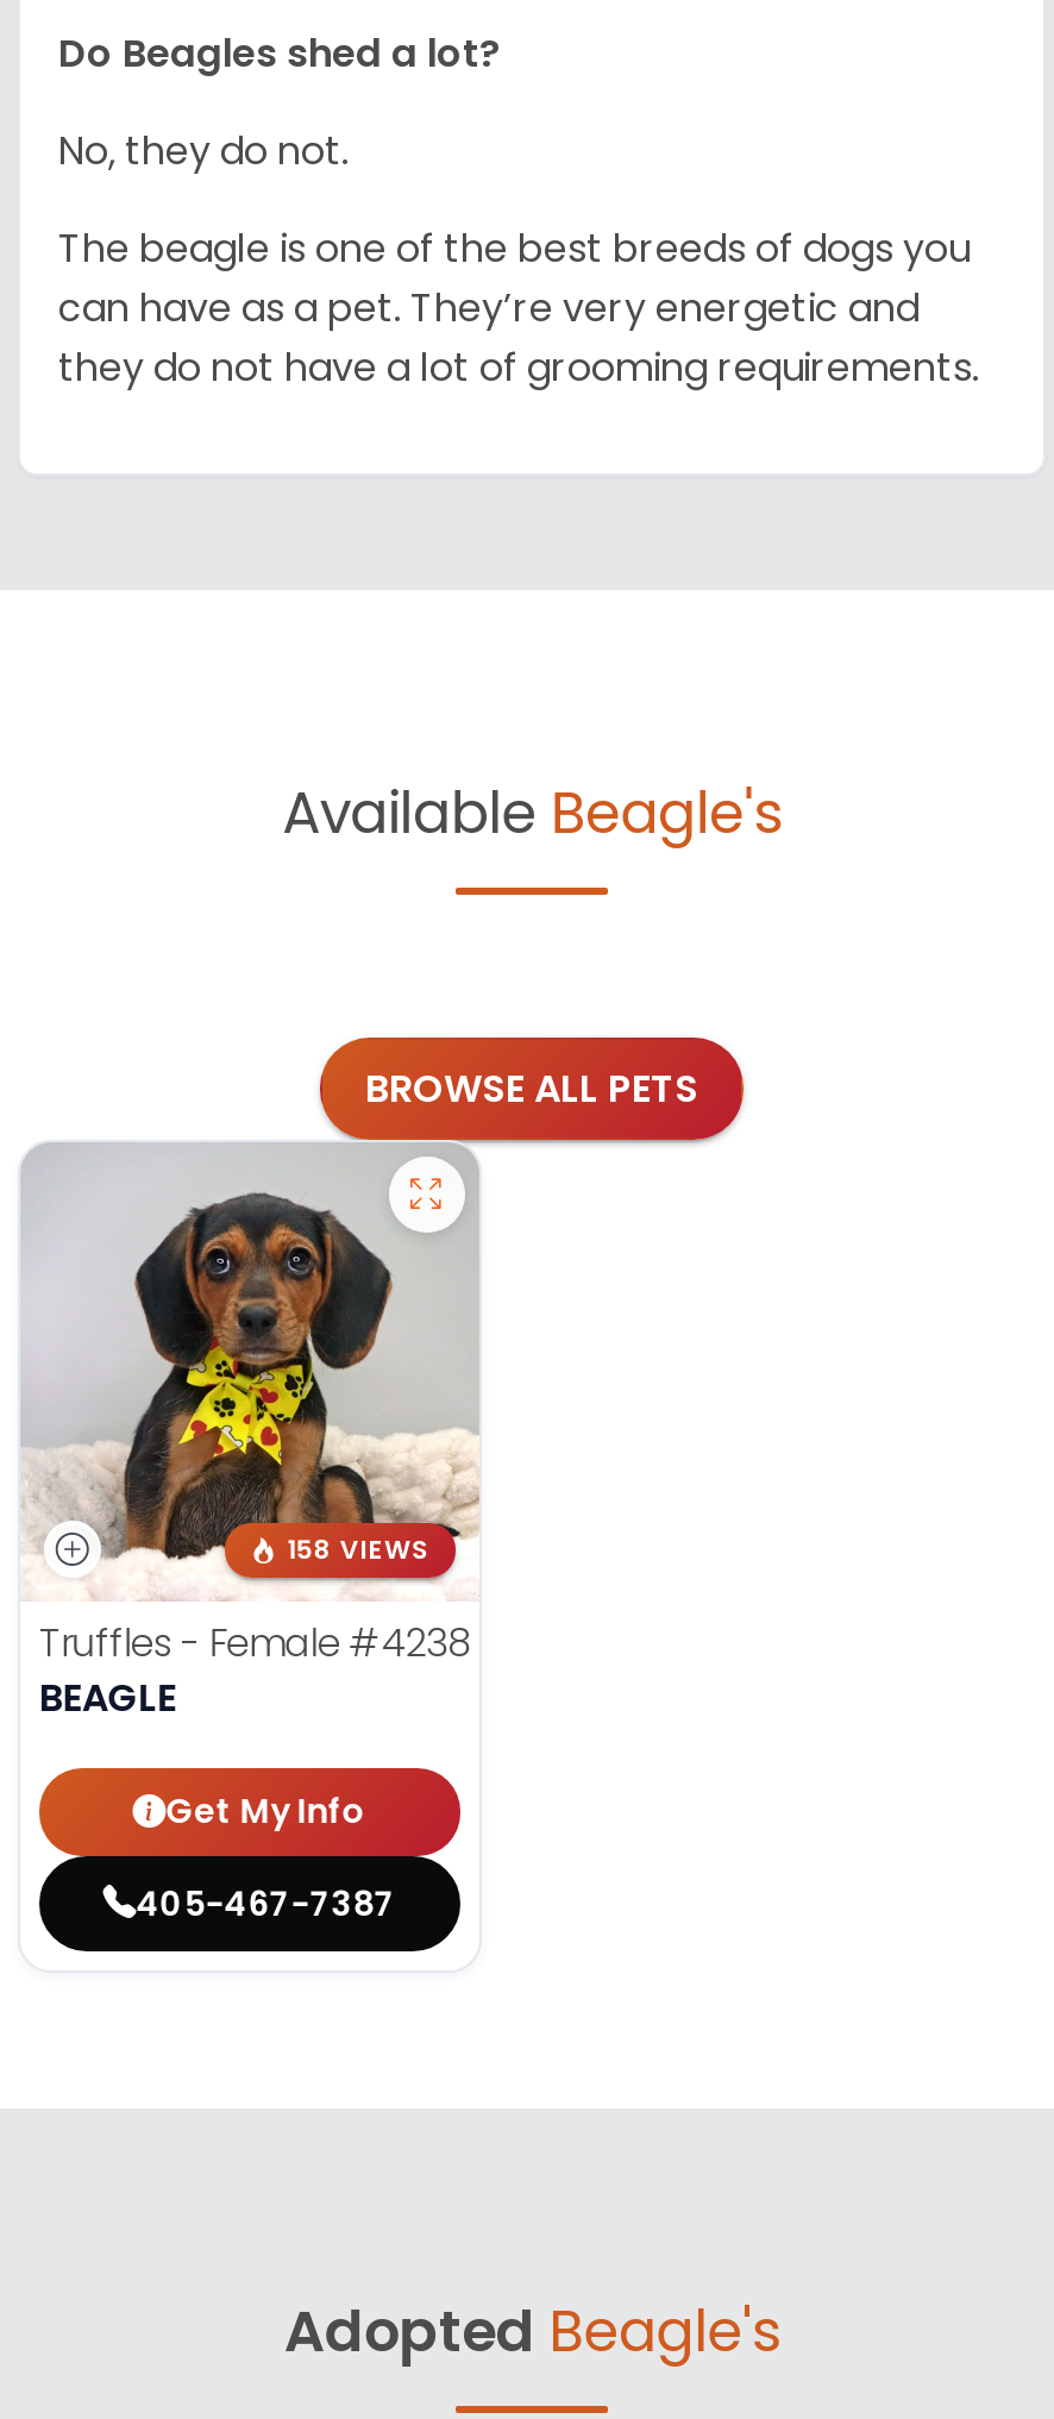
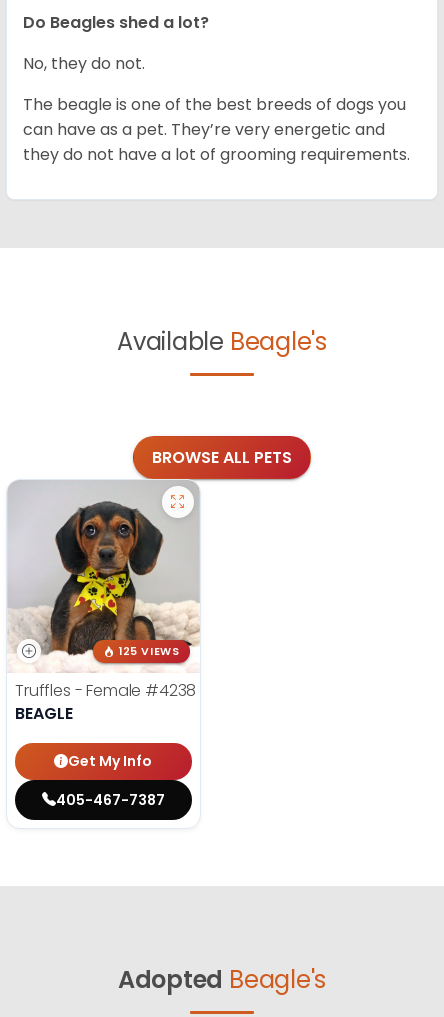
[287,1533,430,1569] 158 VIEWS -> [119,644,179,659] 125 VIEWS

